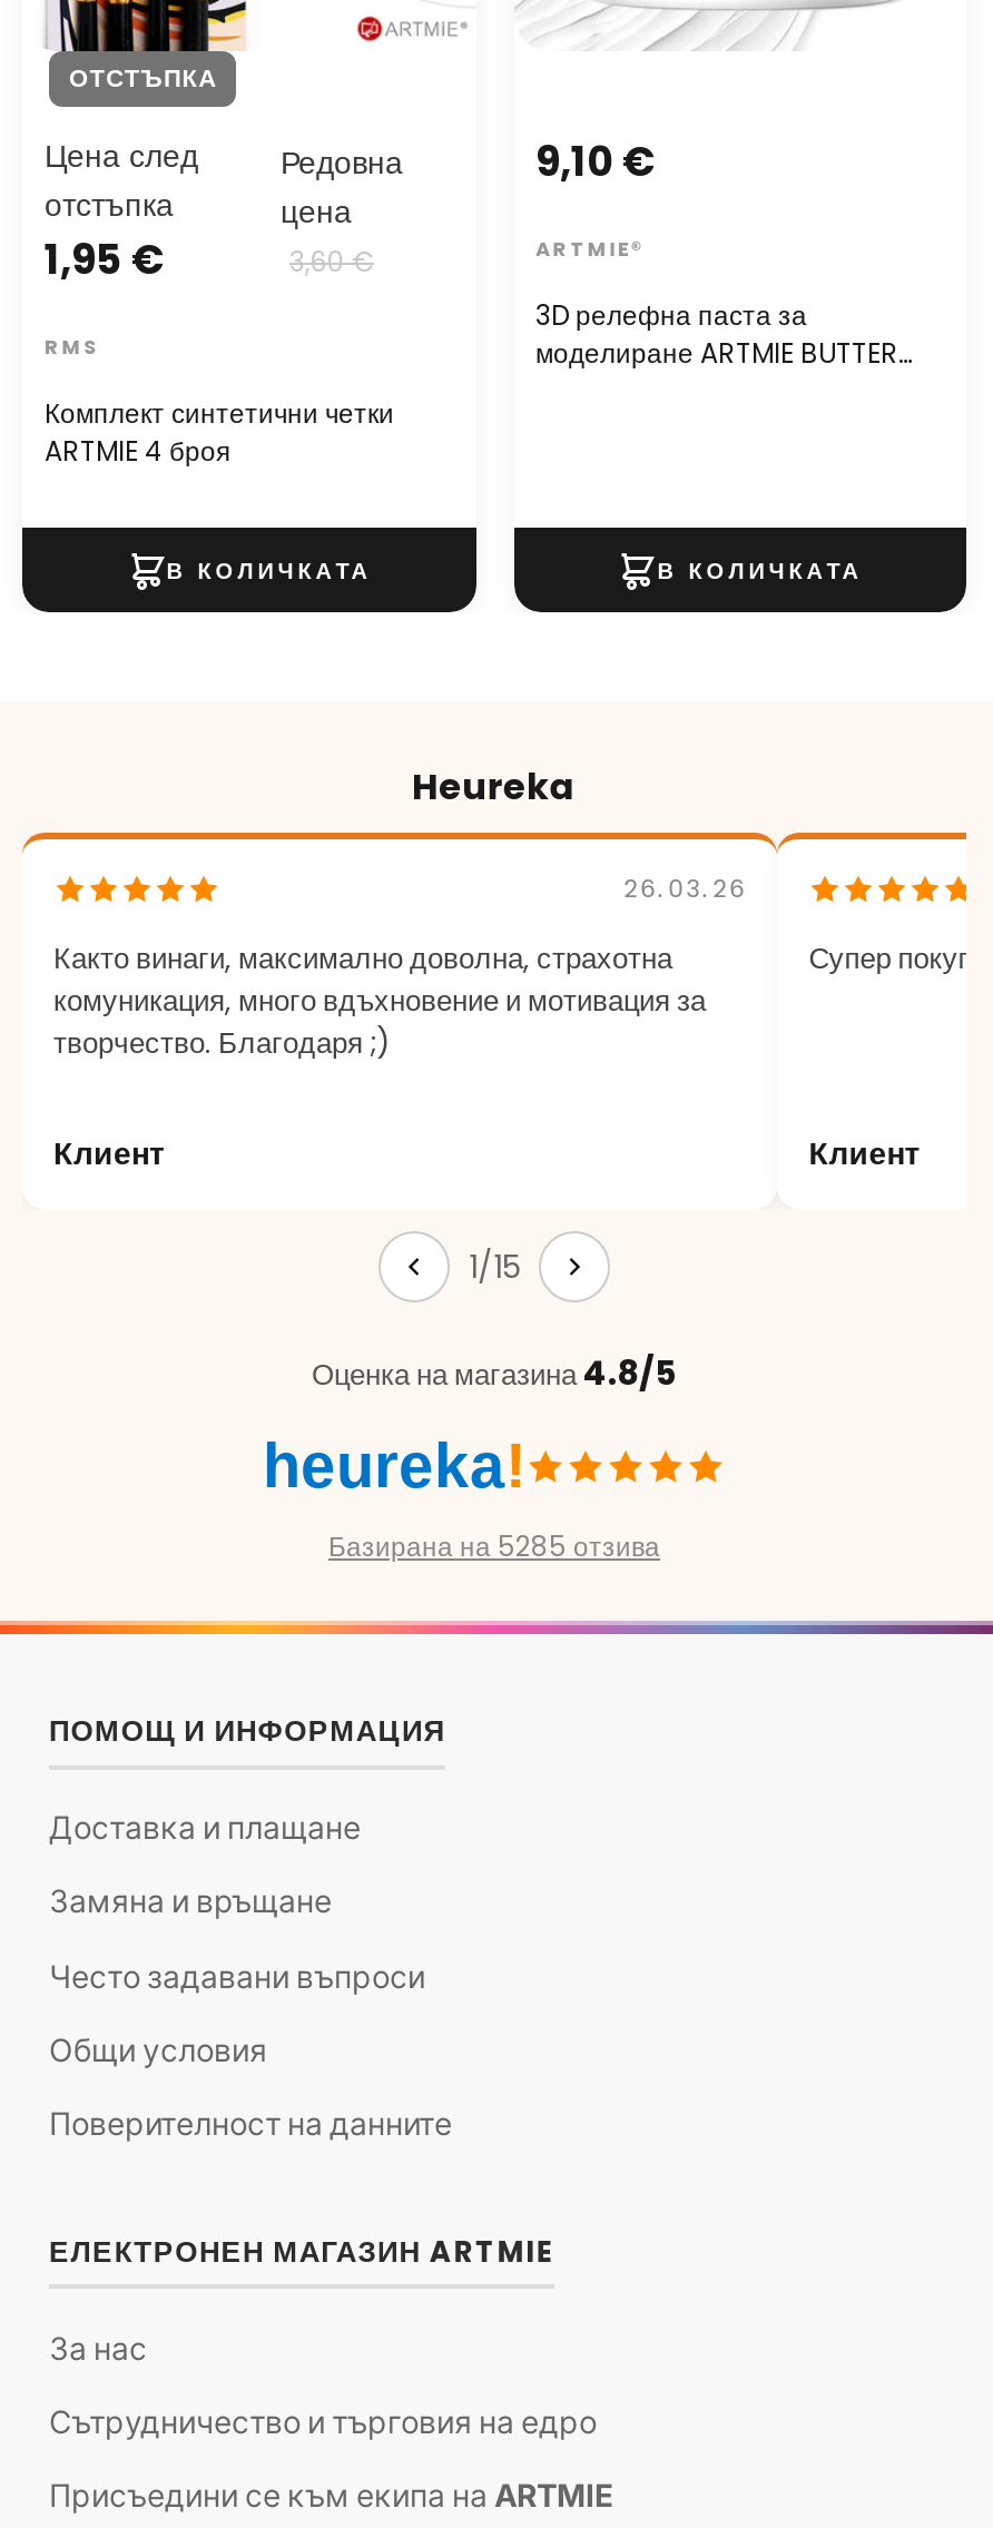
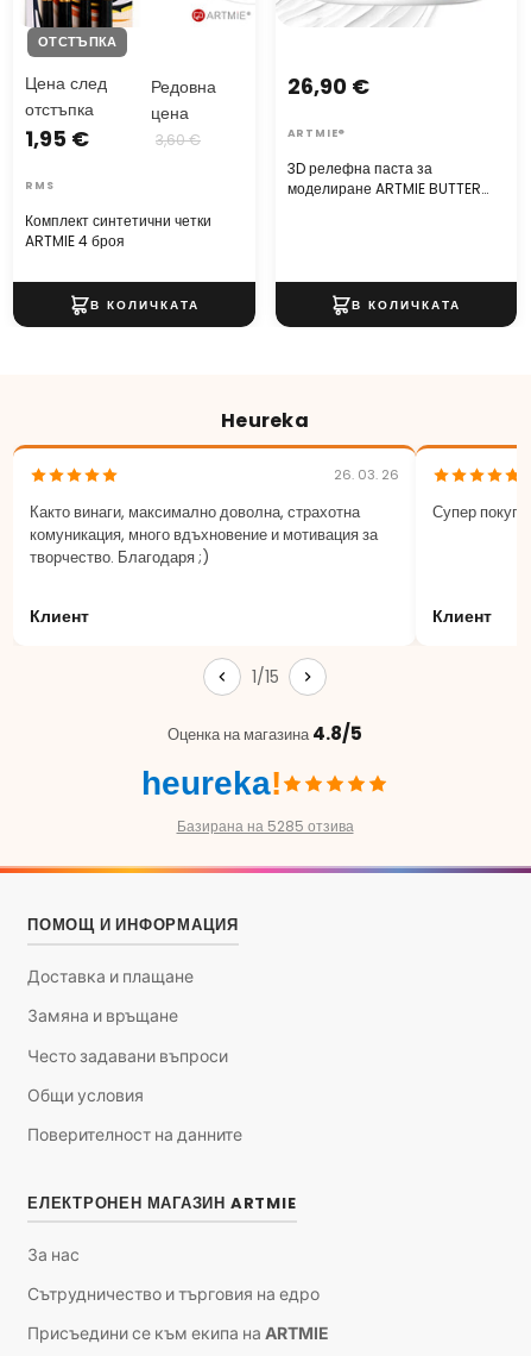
[535,134,656,189] 9,10 € -> [287,71,369,101] 26,90 €

